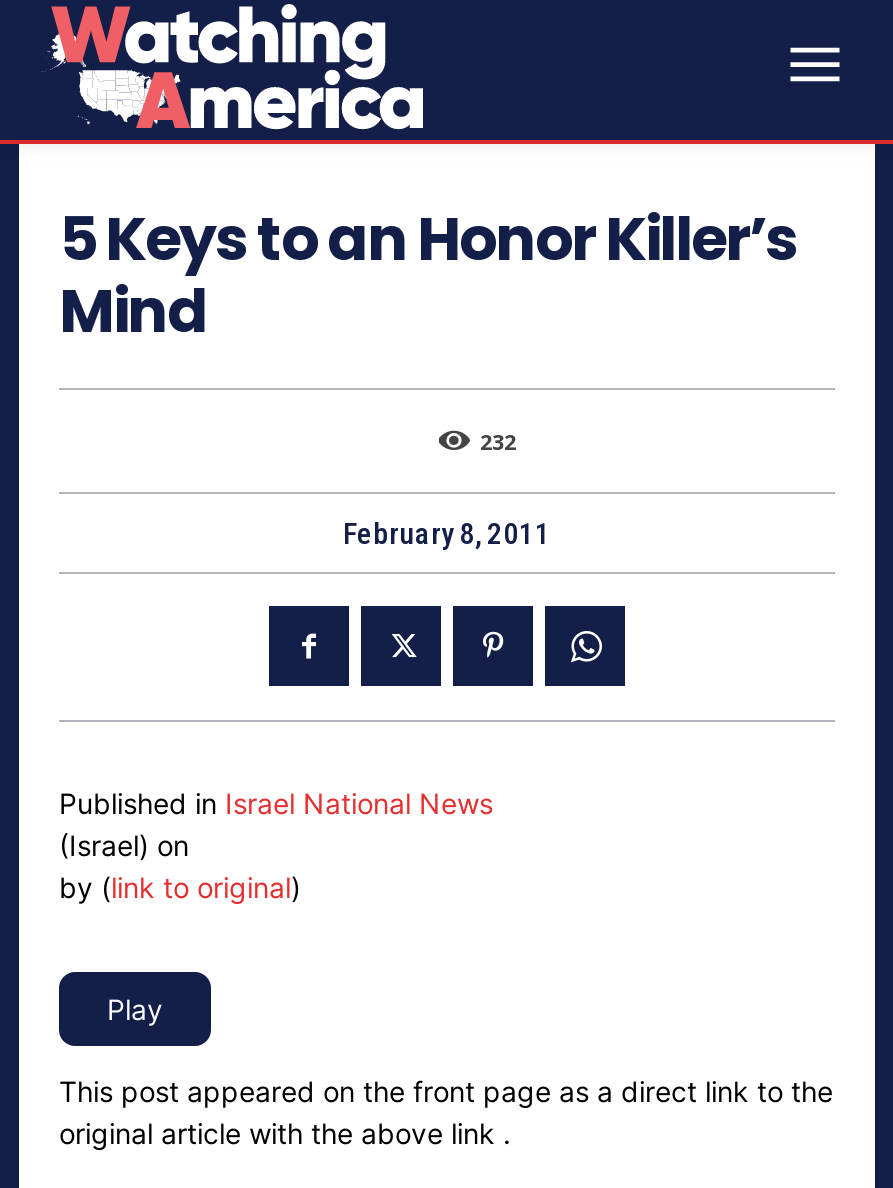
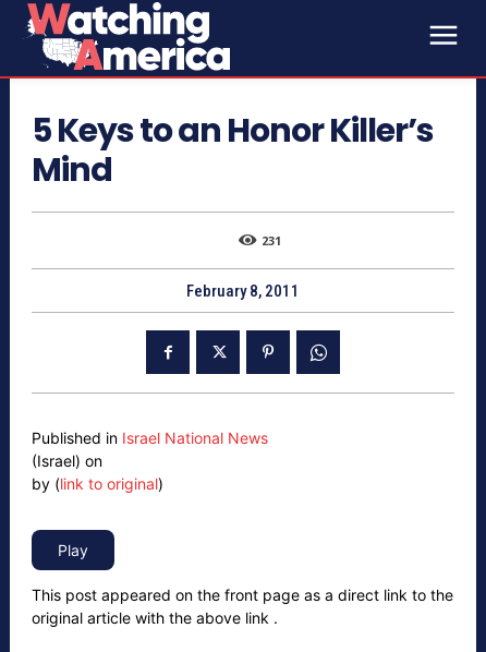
[480,426,516,456] 232 -> [261,232,281,248] 231

